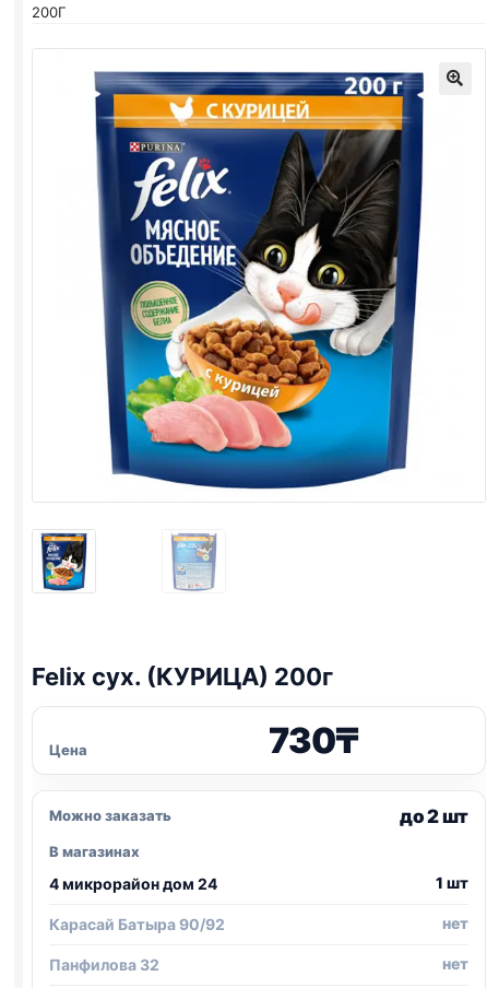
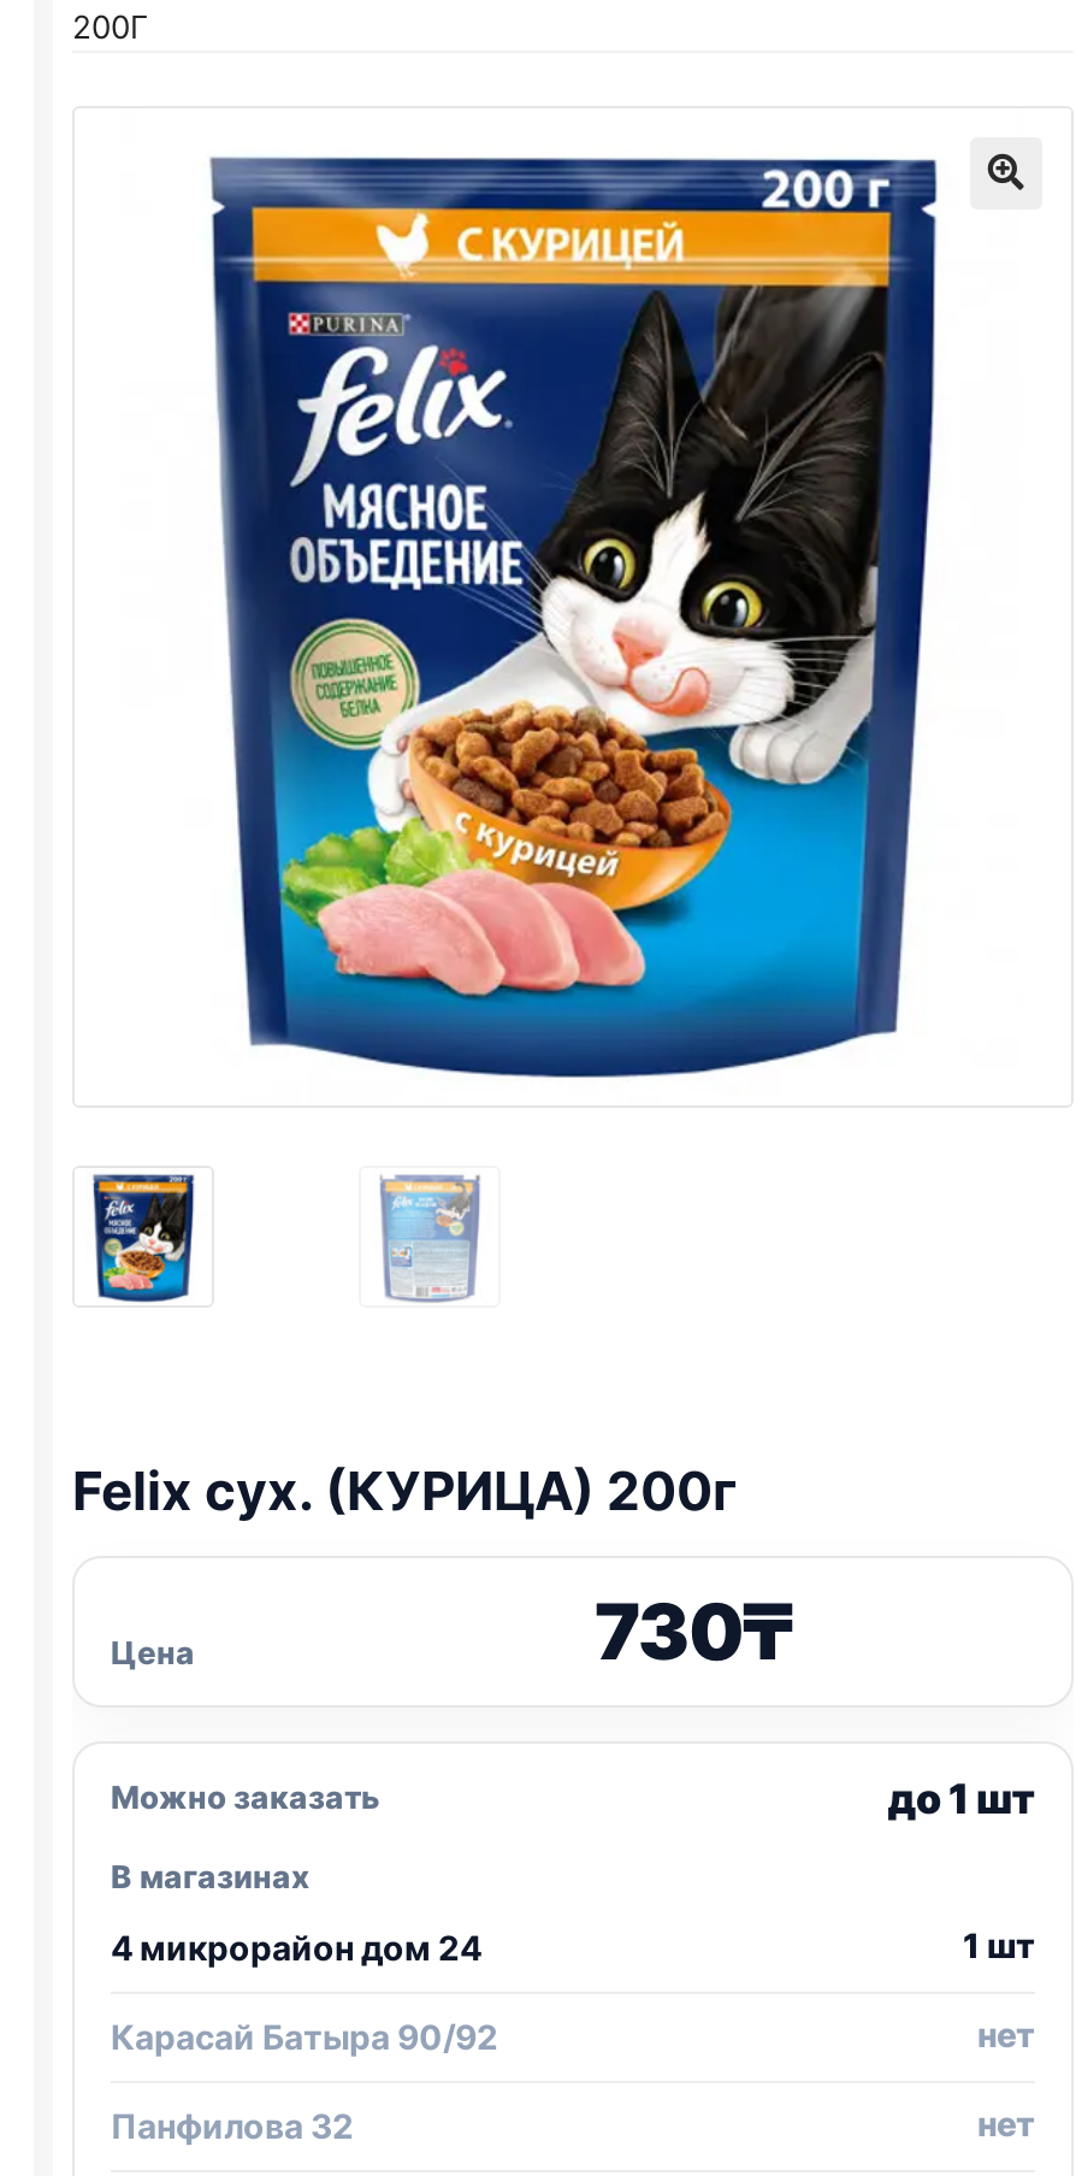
[399,805,468,827] до 2 шт -> [888,1774,1035,1822] до 1 шт

